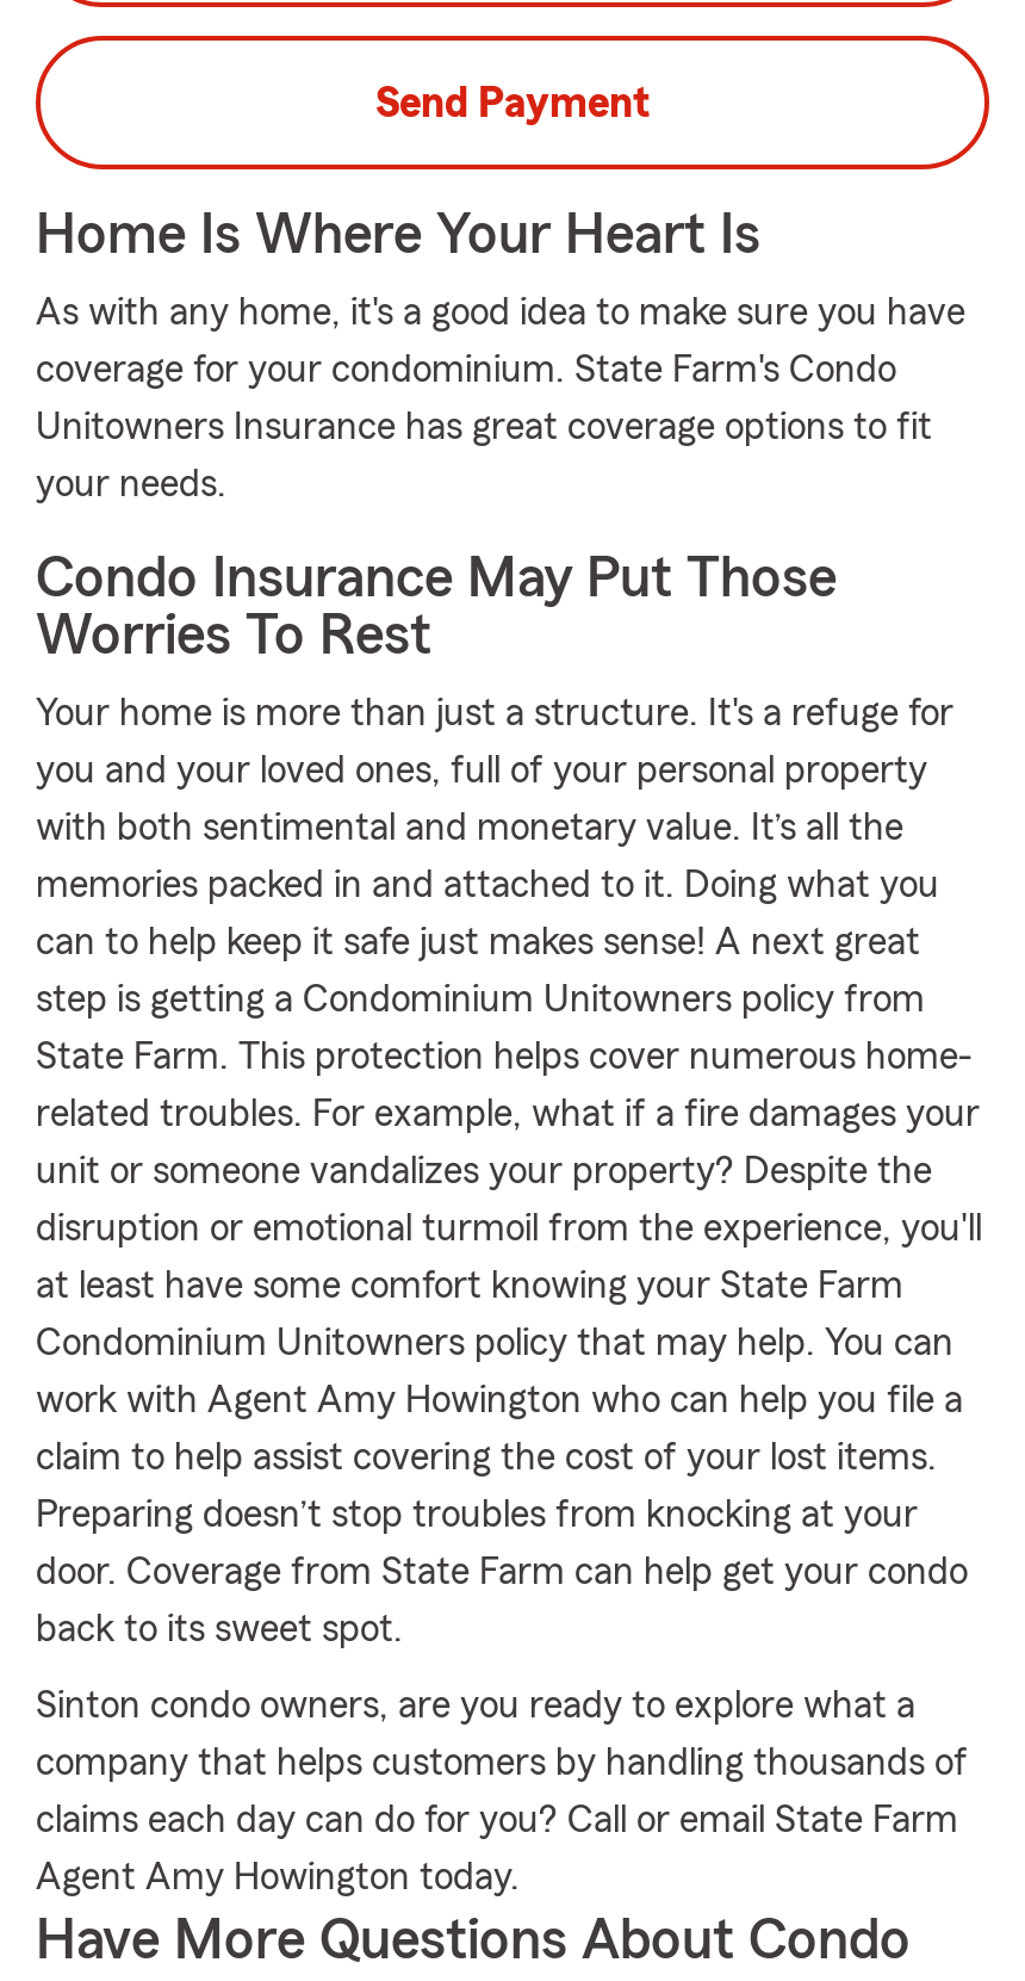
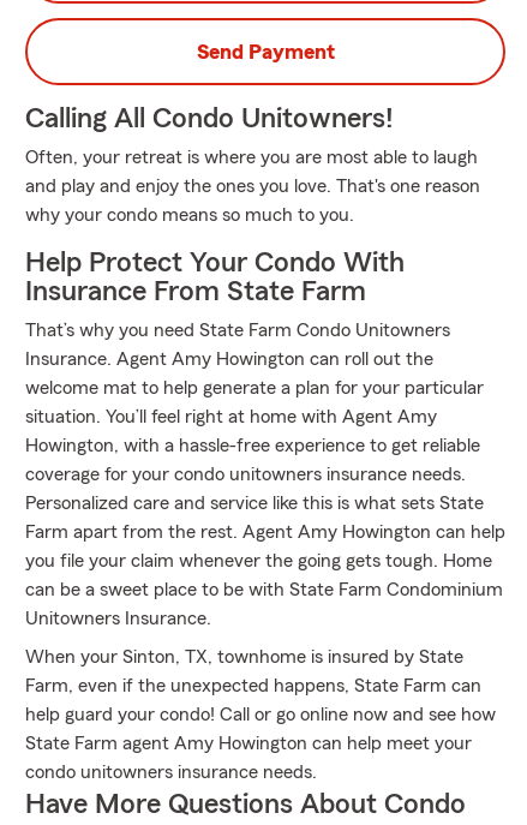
[36,208,982,1896] Home Is Where Your Heart Is | As with any home, it's a good idea to make sure you have | coverage for your condominium. State Farm's Condo | Unitowners Insurance has great coverage options to fit | your needs. | Condo Insurance May Put Those | Worries To Rest | Your home is more than just a structure. It's a refuge for | you and your loved ones, full of your personal property | with both sentimental and monetary value. It’s all the | memories packed in and attached to it. Doing what you | can to help keep it safe just makes sense! A next great | step is getting a Condominium Unitowners policy from | State Farm. This protection helps cover numerous home- | related troubles. For example, what if a fire damages your | unit or someone vandalizes your property? Despite the | disruption or emotional turmoil from the experience, you'll | at least have some comfort knowing your State Farm | Condominium Unitowners policy that may help. You can | work with Agent Amy Howington who can help you file a | claim to help assist covering the cost of your lost items. | Preparing doesn’t stop troubles from knocking at your | door. Coverage from State Farm can help get your condo | back to its sweet spot. | Sinton condo owners, are you ready to explore what a | company that helps customers by handling thousands of | claims each day can do for you? Call or email State Farm | Agent Amy Howington today. -> [25,104,505,782] Calling All Condo Unitowners! | Often, your retreat is where you are most able to laugh | and play and enjoy the ones you love. That's one reason | why your condo means so much to you. | Help Protect Your Condo With | Insurance From State Farm | That’s why you need State Farm Condo Unitowners | Insurance. Agent Amy Howington can roll out the | welcome mat to help generate a plan for your particular | situation. You’ll feel right at home with Agent Amy | Howington, with a hassle-free experience to get reliable | coverage for your condo unitowners insurance needs. | Personalized care and service like this is what sets State | Farm apart from the rest. Agent Amy Howington can help | you file your claim whenever the going gets tough. Home | can be a sweet place to be with State Farm Condominium | Unitowners Insurance. | When your Sinton, TX, townhome is insured by State | Farm, even if the unexpected happens, State Farm can | help guard your condo! Call or go online now and see how | State Farm agent Amy Howington can help meet your | condo unitowners insurance needs.

